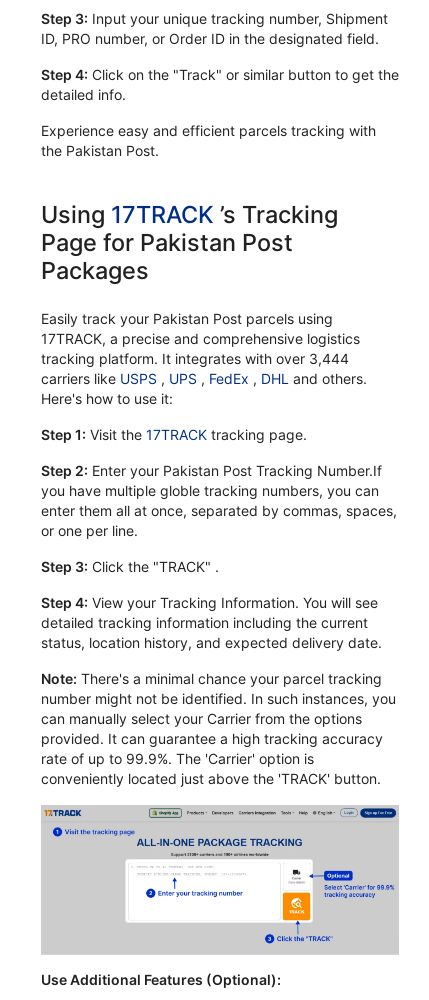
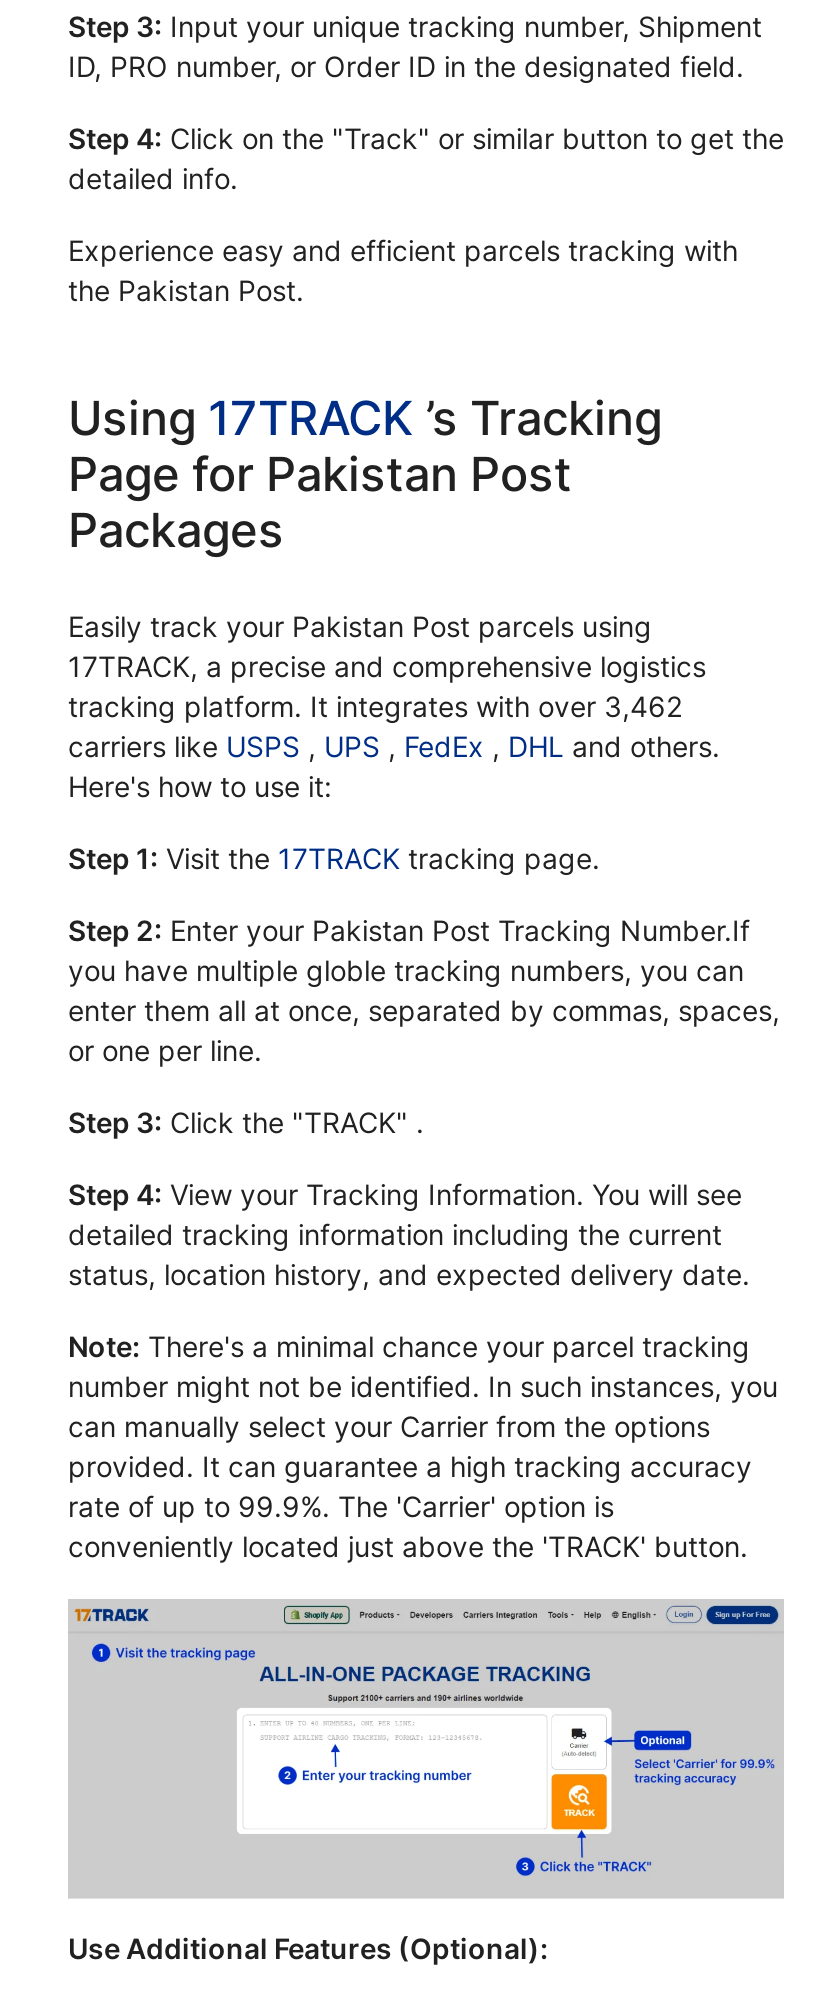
[41,350,349,367] tracking platform. It integrates with over 3,444 -> [68,689,682,723] tracking platform. It integrates with over 3,462

